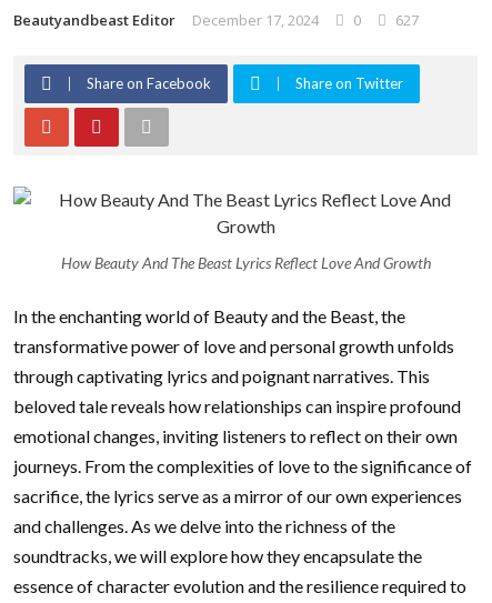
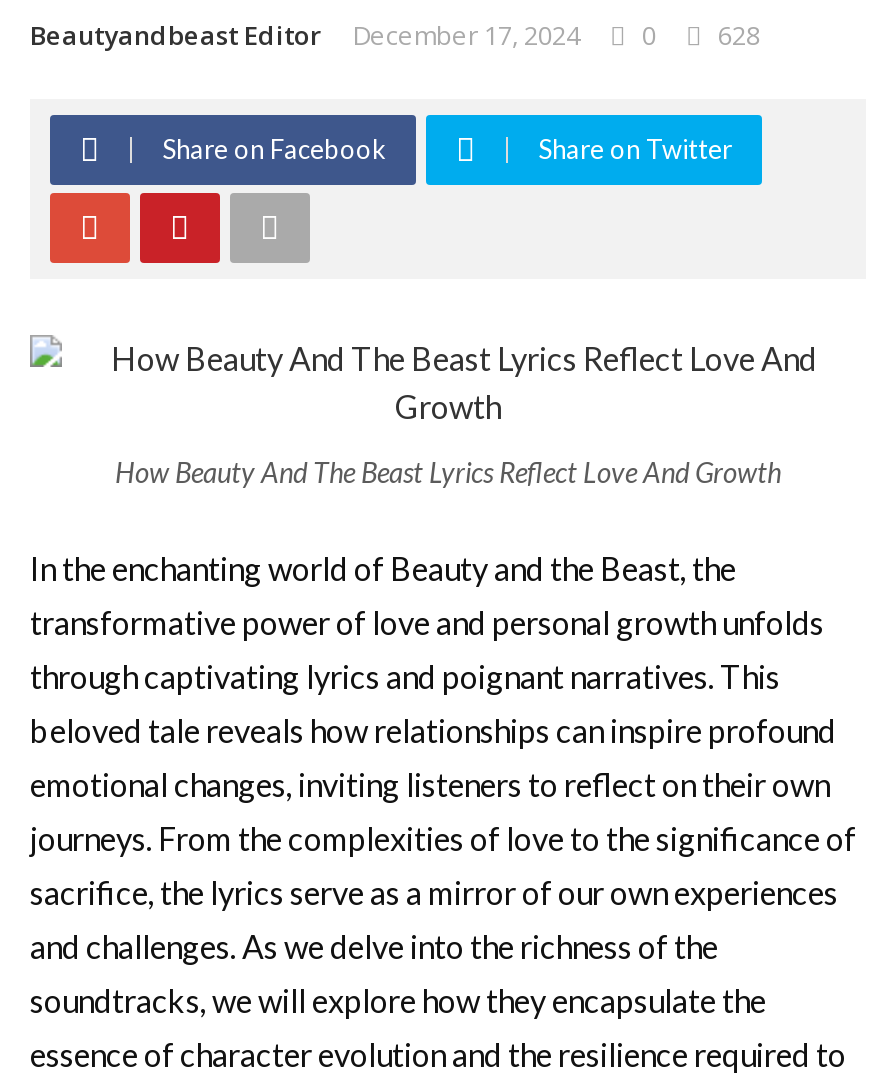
[13,10,419,30] Beautyandbeast Editor December 17, 2024 0 627 -> [30,17,760,53] Beautyandbeast Editor December 17, 2024 0 628

